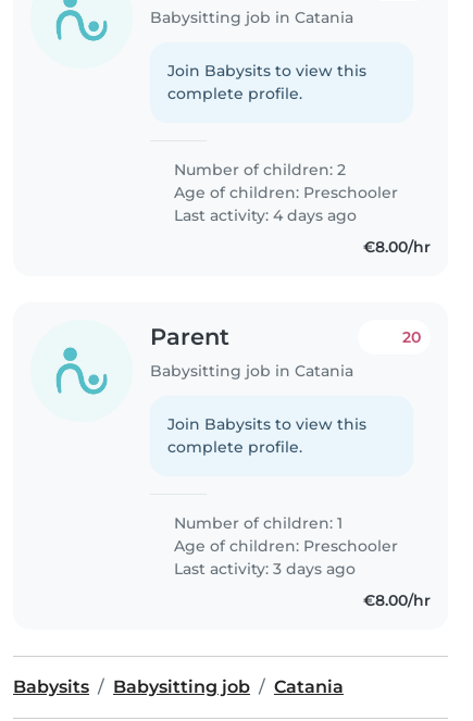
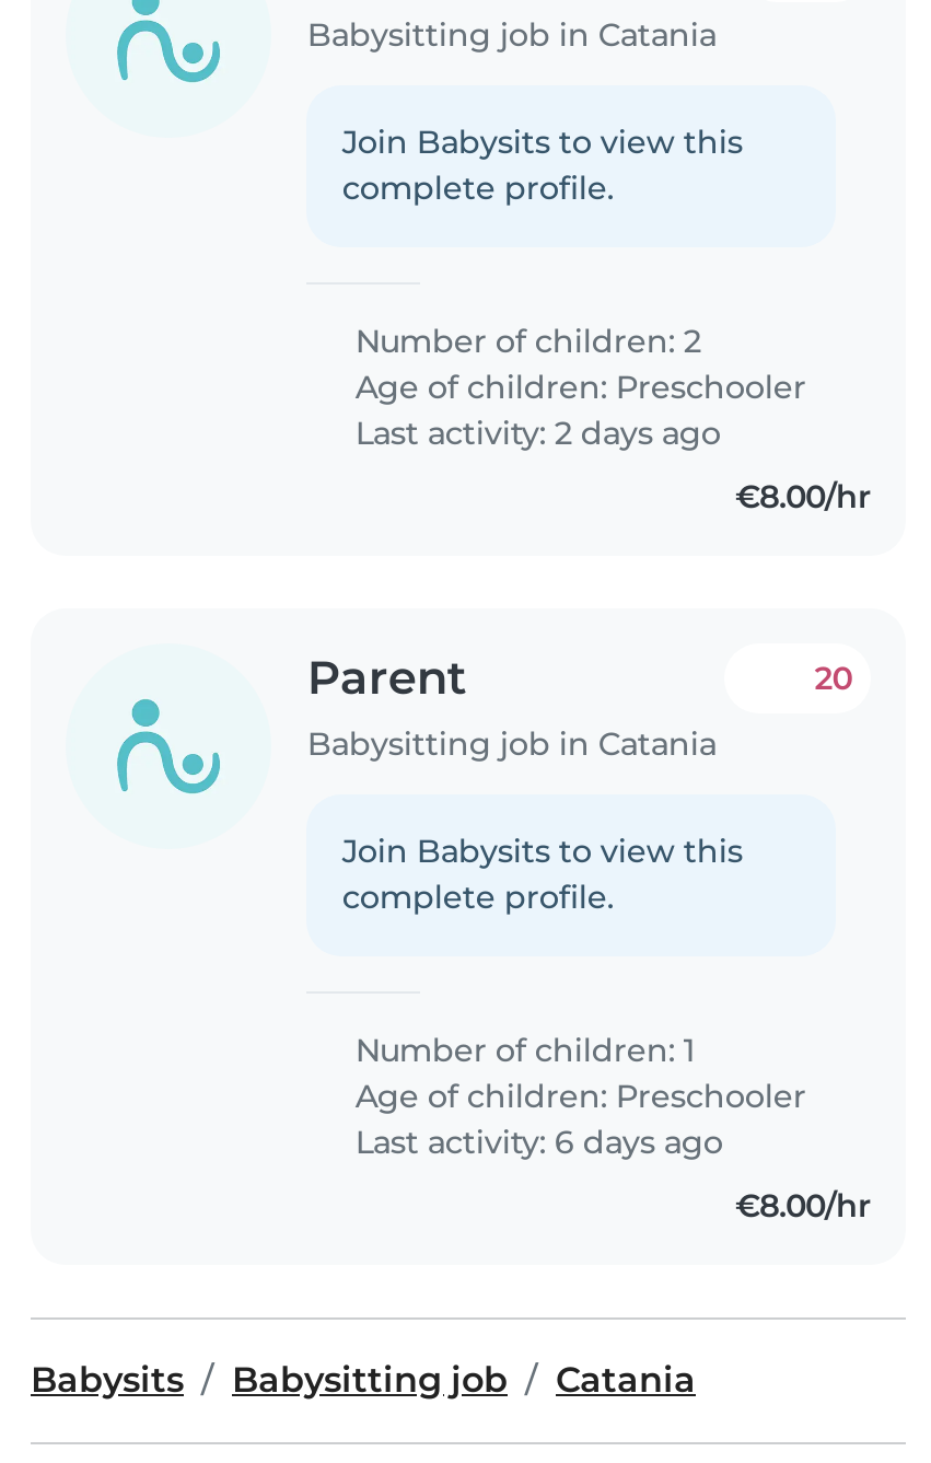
[170,205,357,225] Last activity: 4 days ago -> [347,413,721,453] Last activity: 2 days ago
[170,559,356,578] Last activity: 3 days ago -> [347,1124,723,1163] Last activity: 6 days ago

